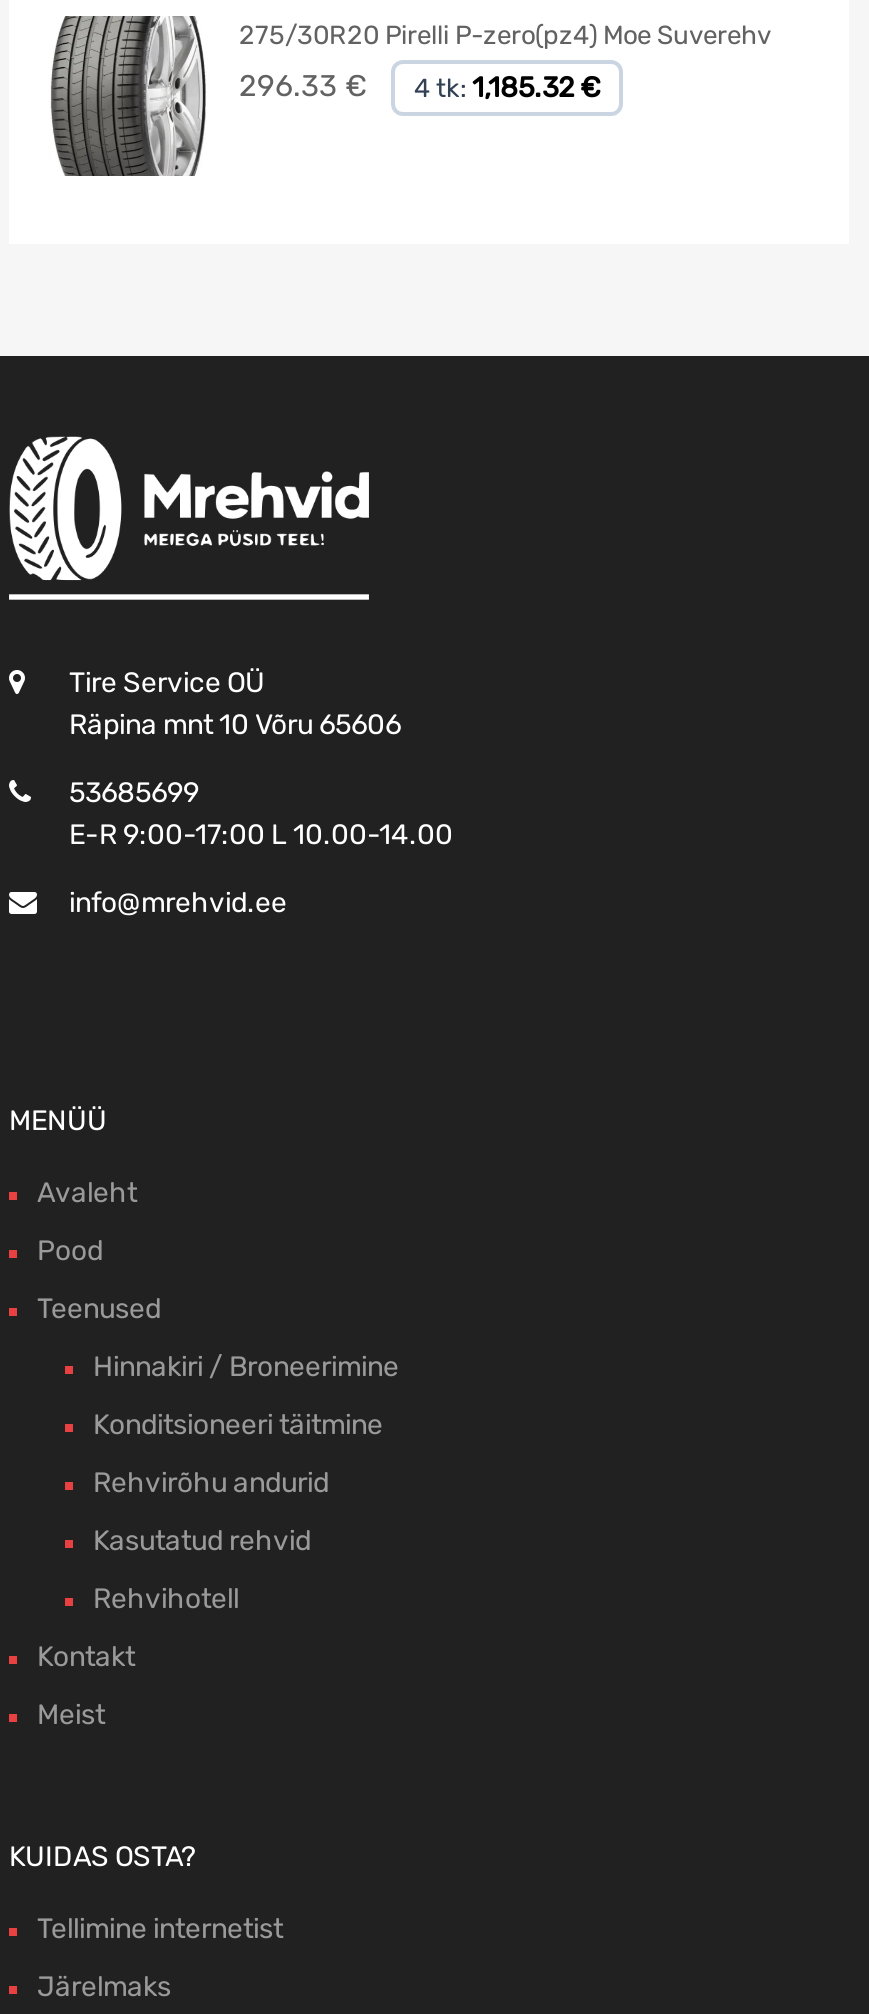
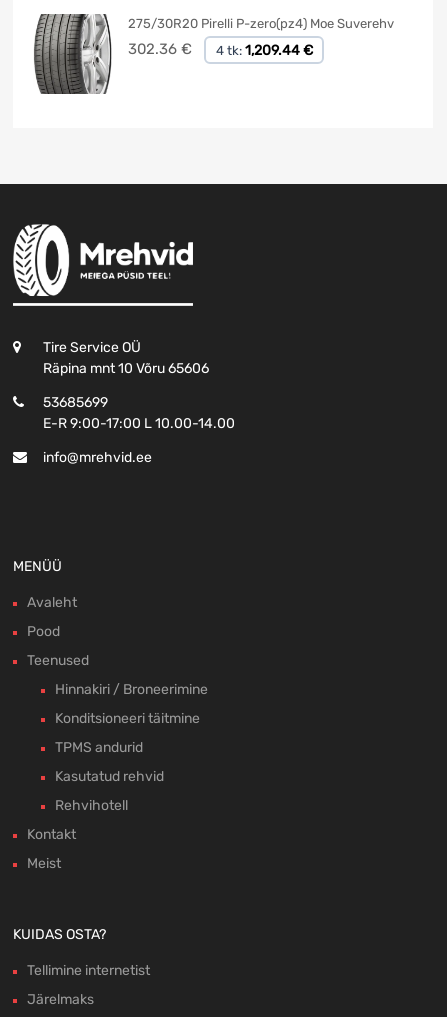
[239,67,367,103] 296.33 € -> [128,39,192,57] 302.36 €
[414,70,600,104] 4 tk: 1,185.32 € -> [215,41,312,58] 4 tk: 1,209.44 €
[93,1466,329,1500] Rehvirõhu andurid -> [55,739,143,756] TPMS andurid

